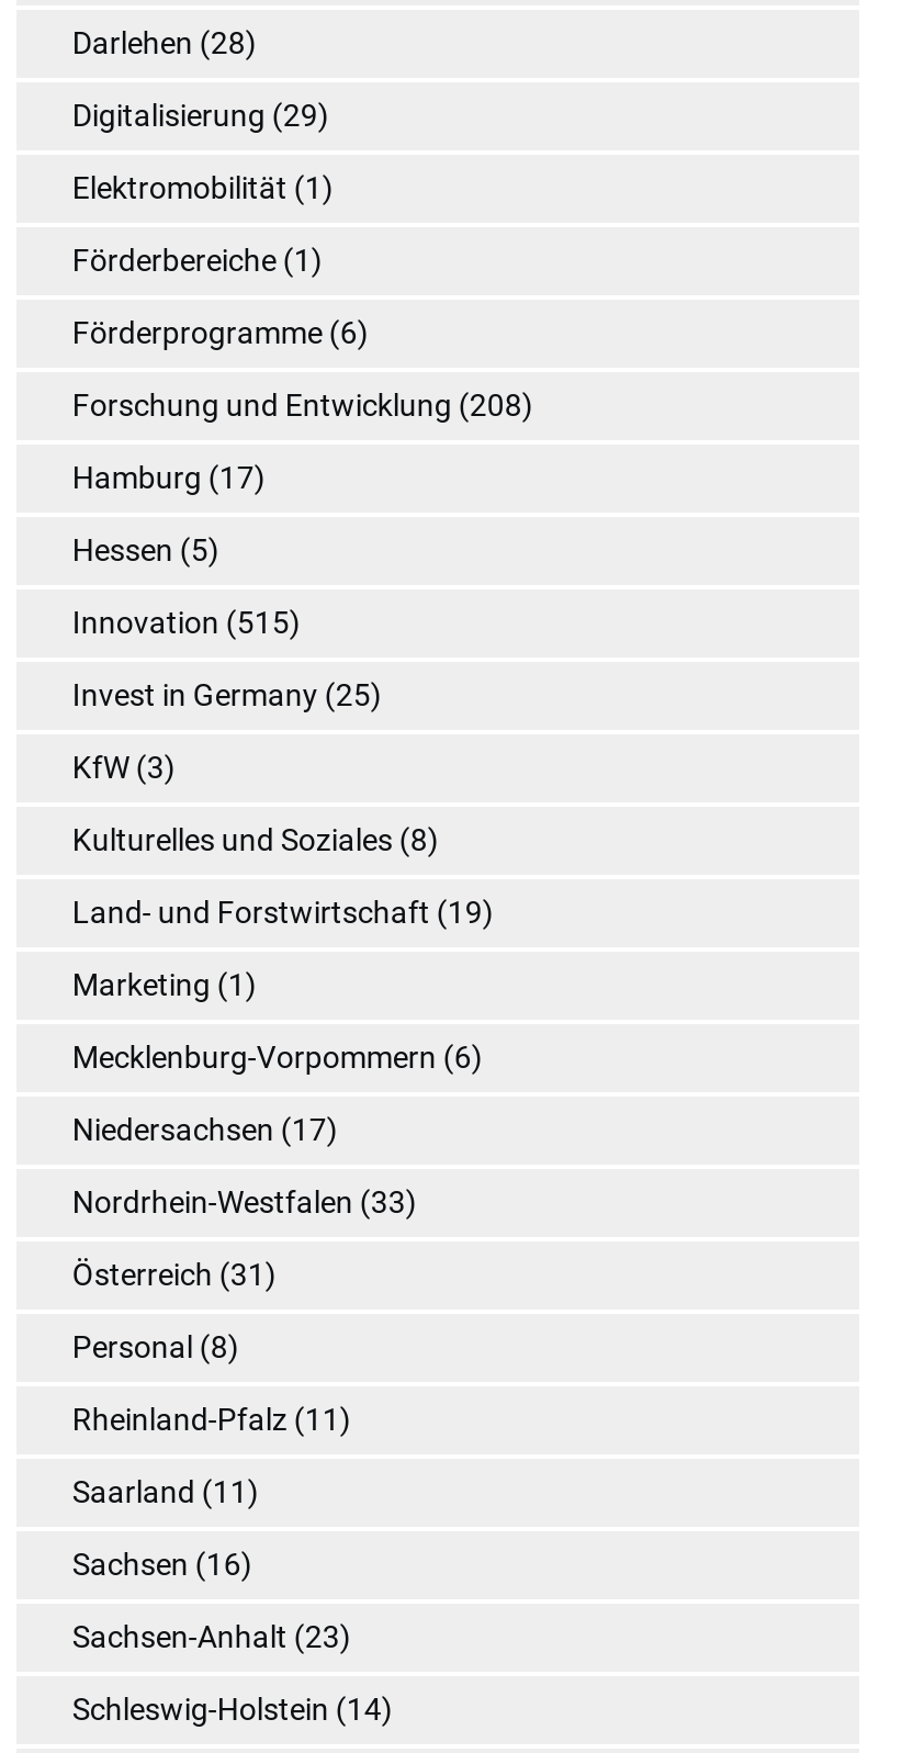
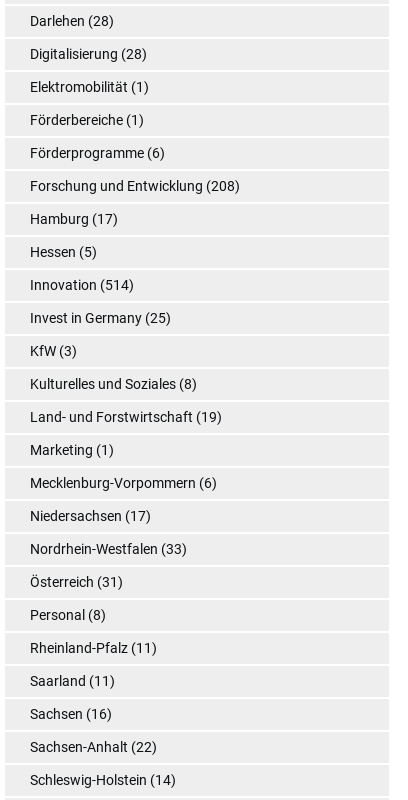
[72,97,329,132] Digitalisierung (29) -> [30,46,147,62] Digitalisierung (28)
[72,604,300,639] Innovation (515) -> [30,277,134,293] Innovation (514)
[72,1618,351,1653] Sachsen-Anhalt (23) -> [30,739,157,755] Sachsen-Anhalt (22)

